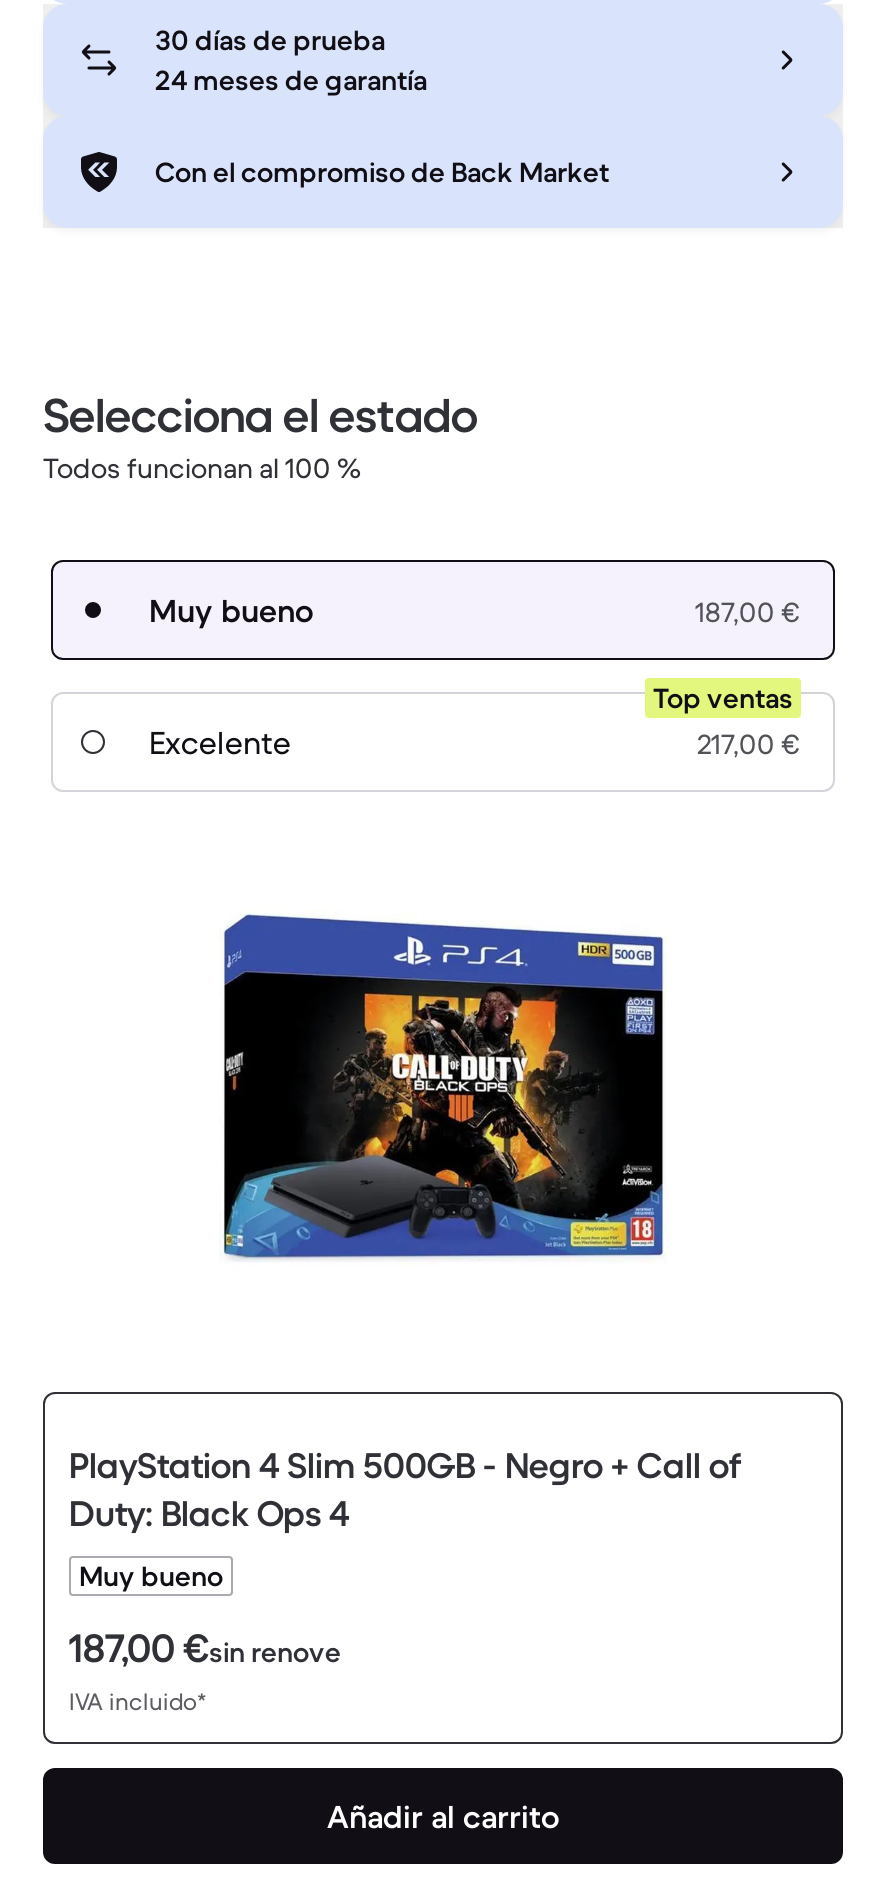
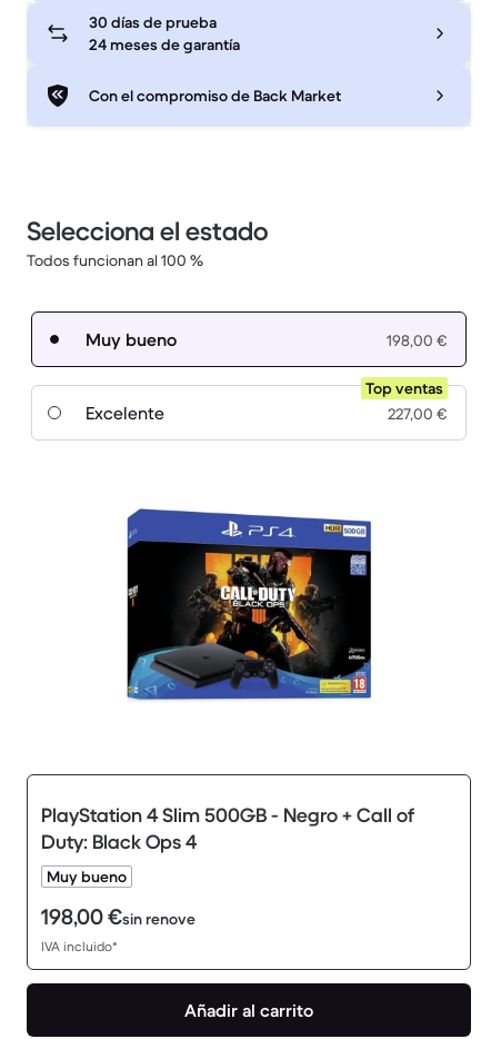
[695,595,801,631] 187,00 € -> [387,331,448,351] 198,00 €
[697,727,801,763] 217,00 € -> [388,404,448,424] 227,00 €
[69,1625,341,1675] 187,00 €sin renove -> [41,904,196,932] 198,00 €sin renove

